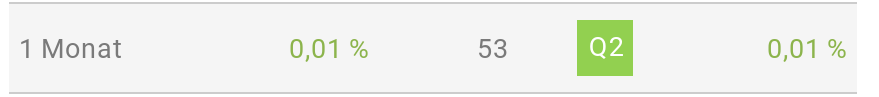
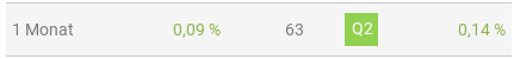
[289,33,369,65] 0,01 % -> [173,20,221,39] 0,09 %
[477,33,509,65] 53 -> [285,20,304,39] 63
[767,33,847,65] 0,01 % -> [458,20,506,39] 0,14 %

